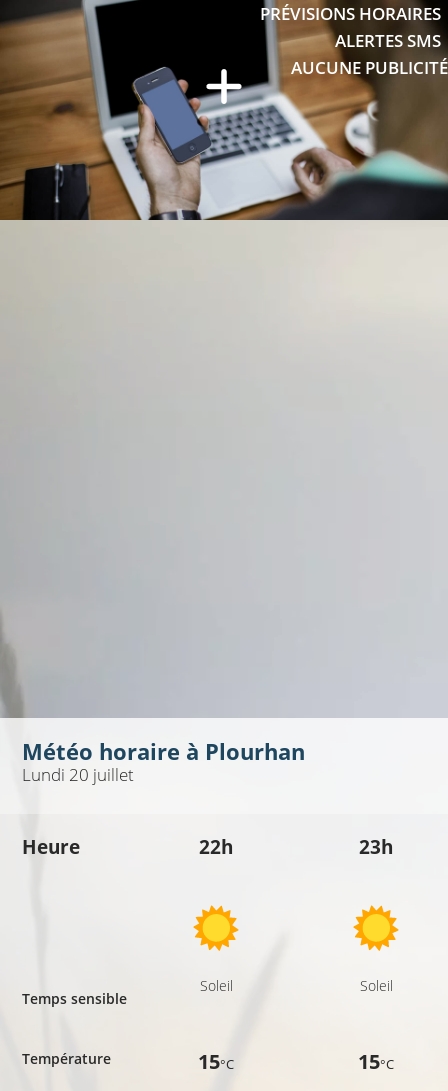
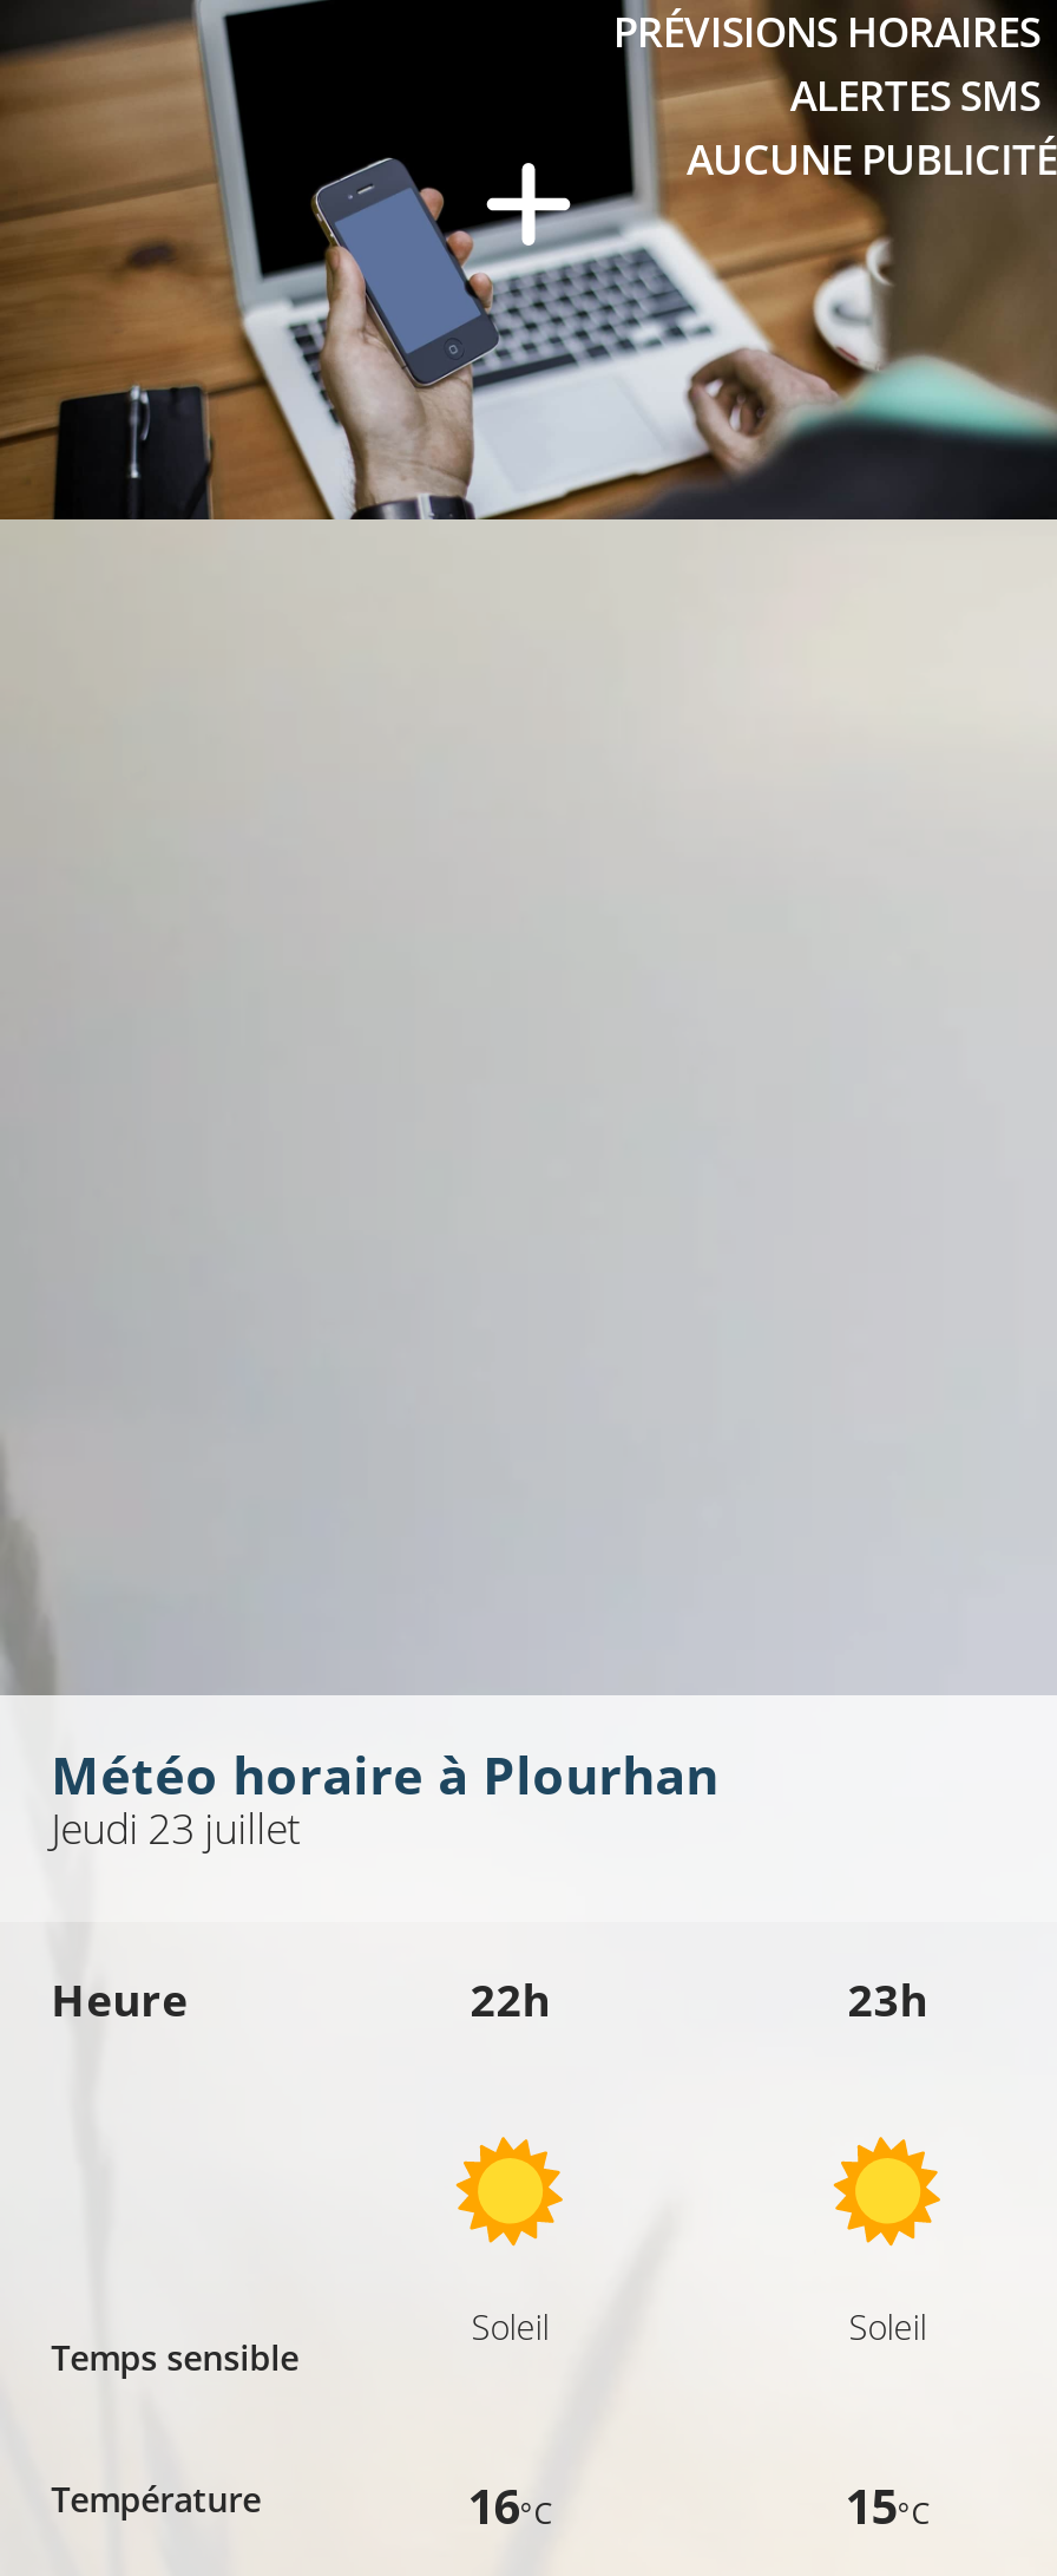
[22,763,134,786] Lundi 20 juillet -> [51,1802,301,1857] Jeudi 23 juillet
[198,1047,234,1075] 15°C -> [468,2472,553,2538] 16°C

